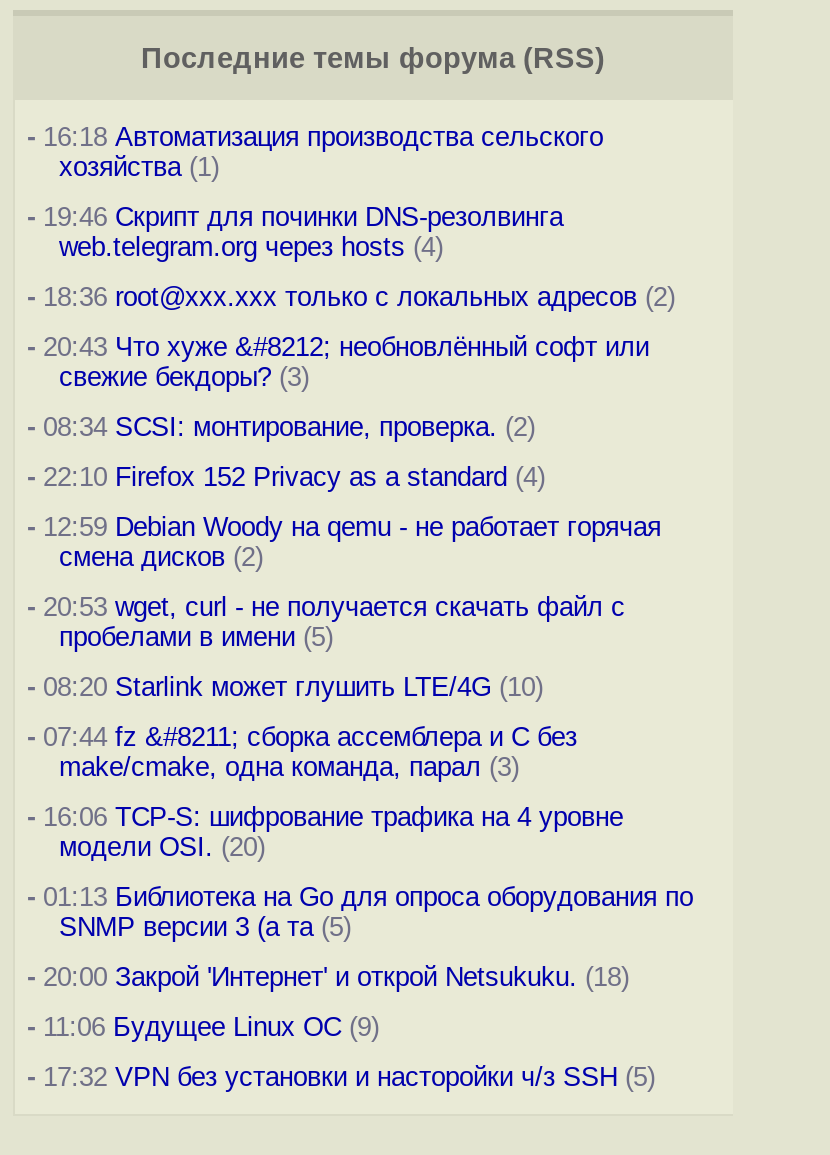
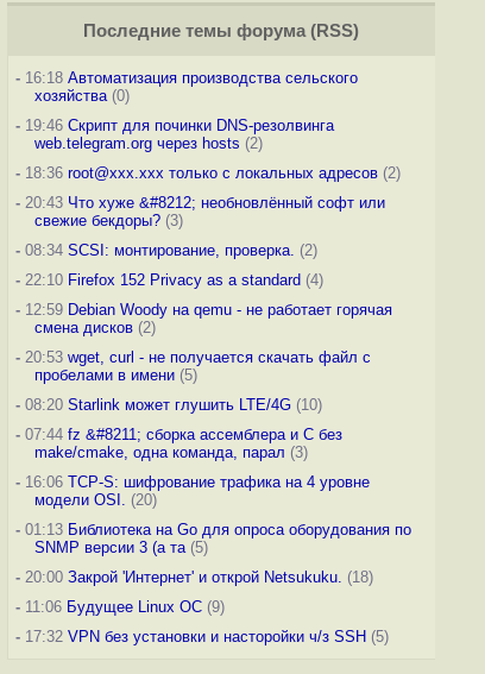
[59,152,219,182] хозяйства (1) -> [34,87,130,105] хозяйства (0)
[59,232,443,262] web.telegram.org через hosts (4) -> [34,134,263,152] web.telegram.org через hosts (2)

